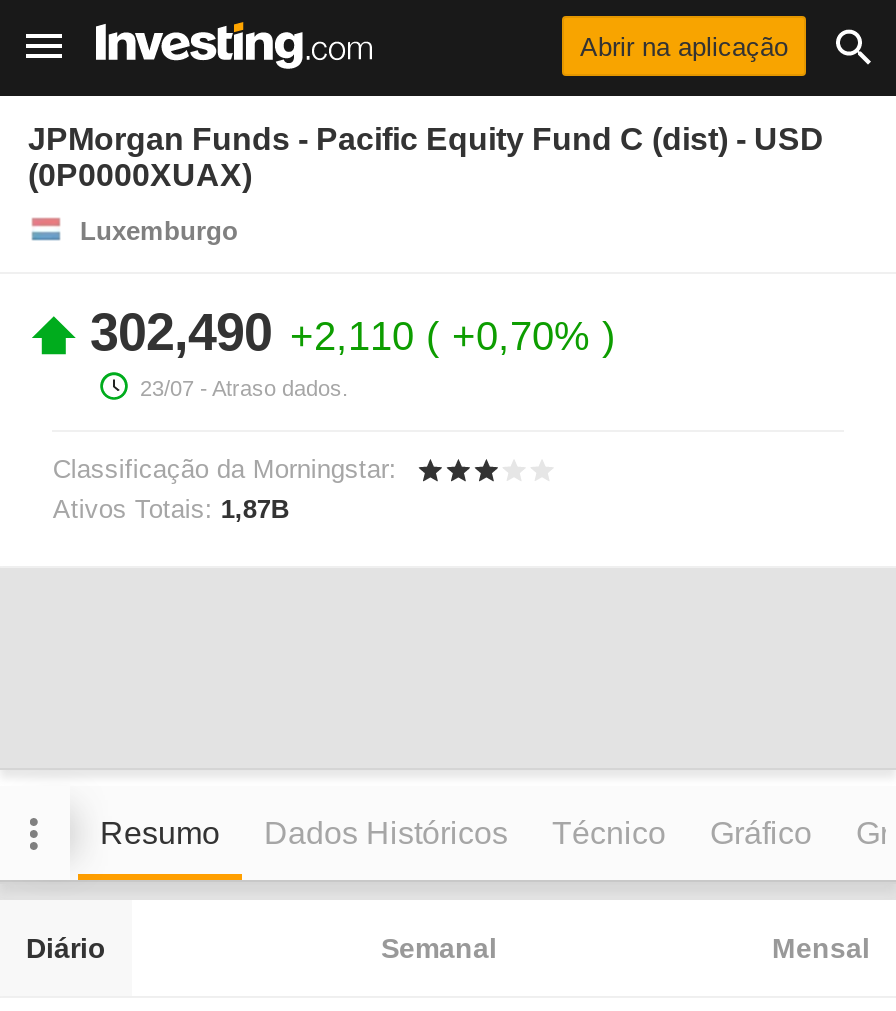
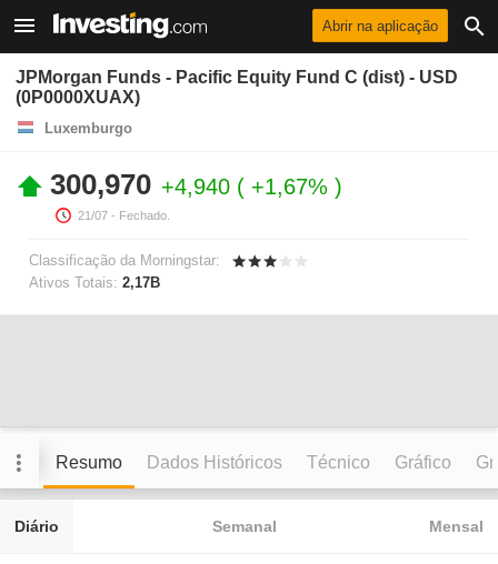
[90,302,602,400] 302,490 +2,110 +0,70% | 23/07 - Atraso dados. -> [50,168,335,222] 300,970 +4,940 +1,67% | 21/07 - Fechado.
[53,494,289,524] Ativos Totais: 1,87B -> [29,274,161,291] Ativos Totais: 2,17B

